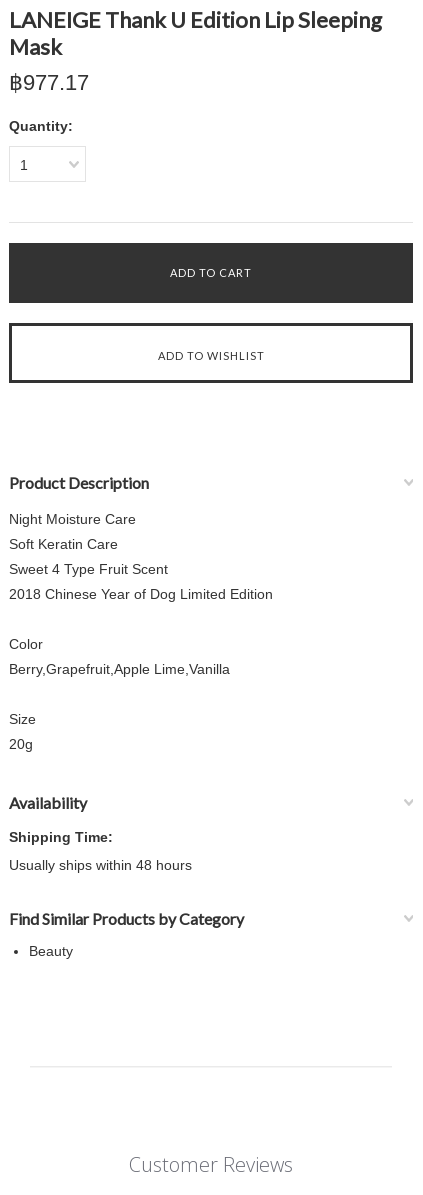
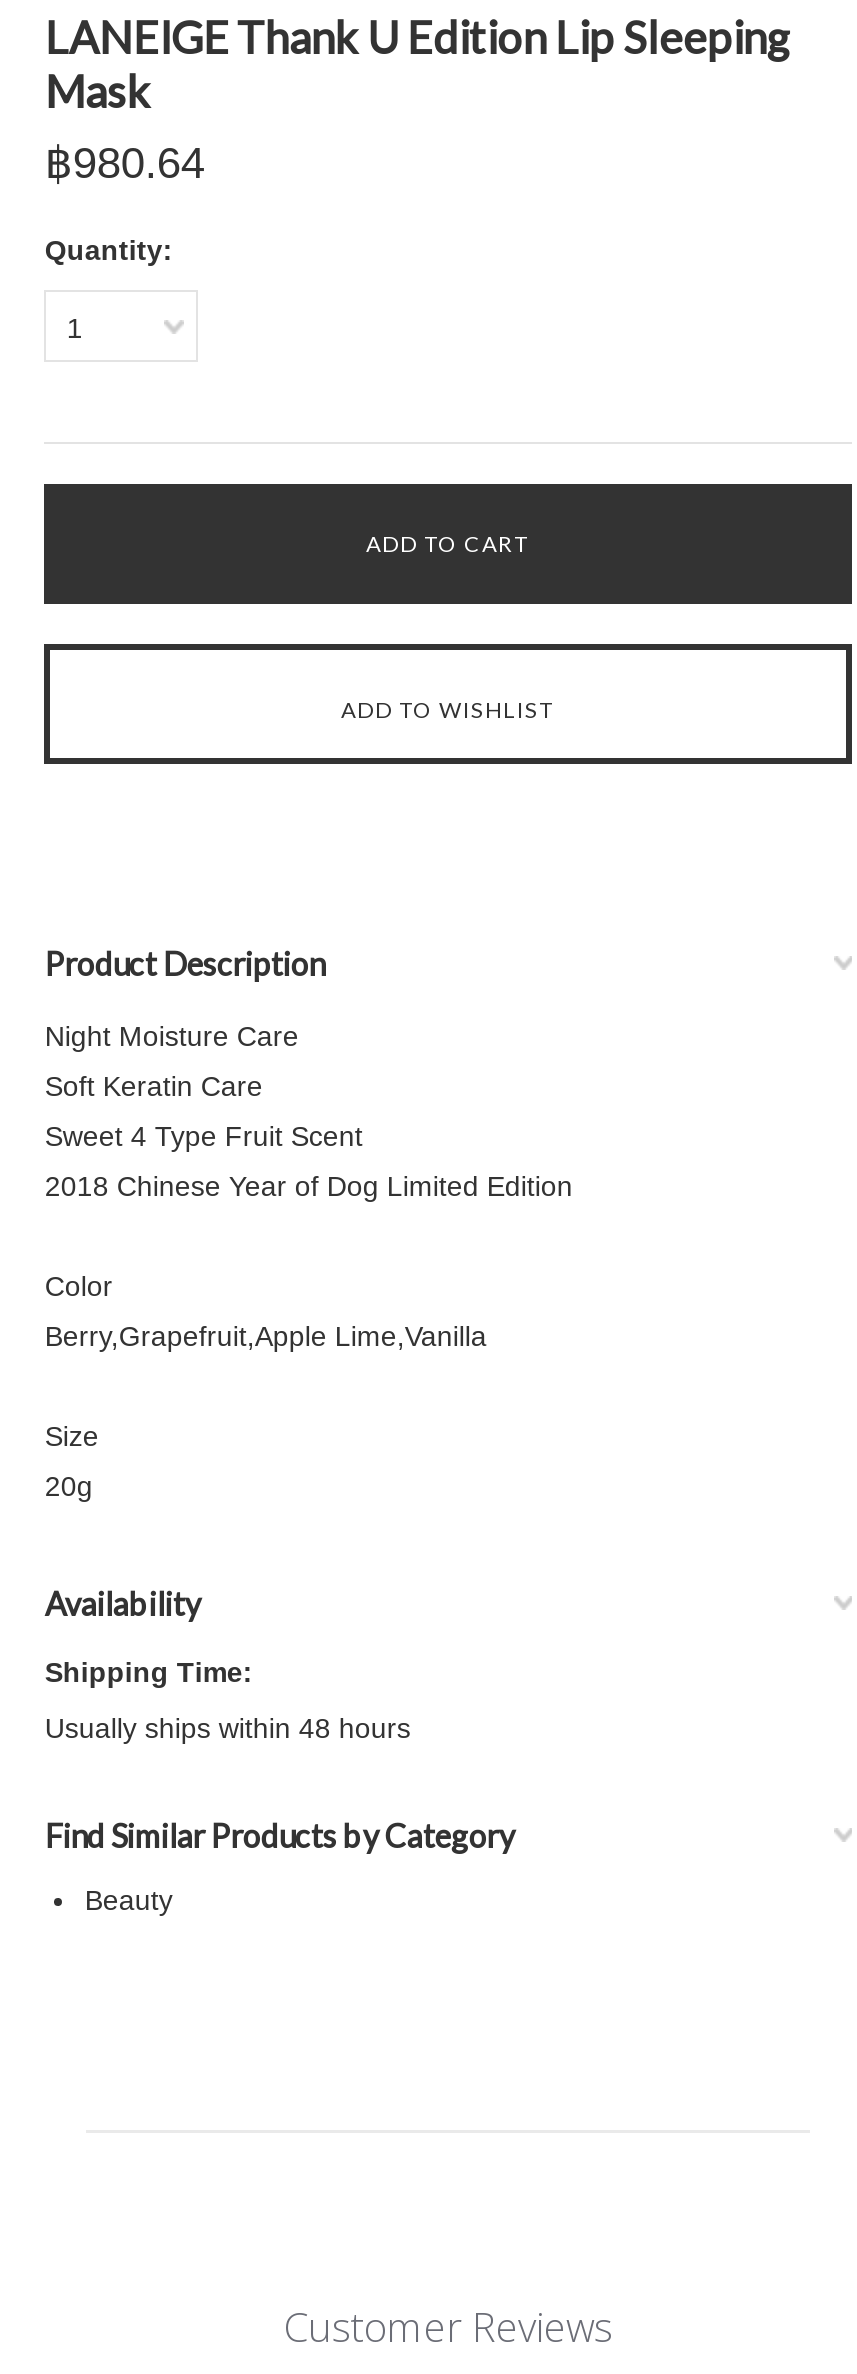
[9,70,89,95] ฿977.17 -> [45,138,205,188] ฿980.64

